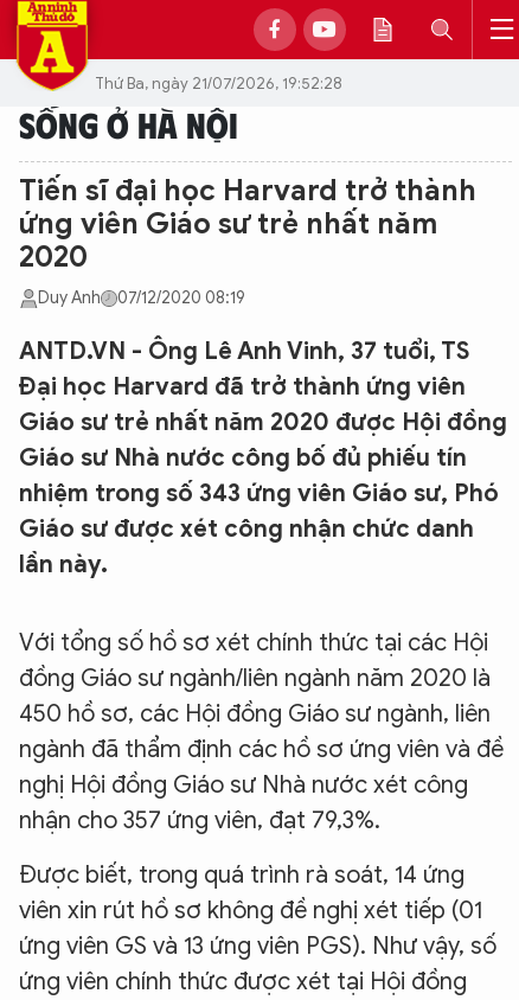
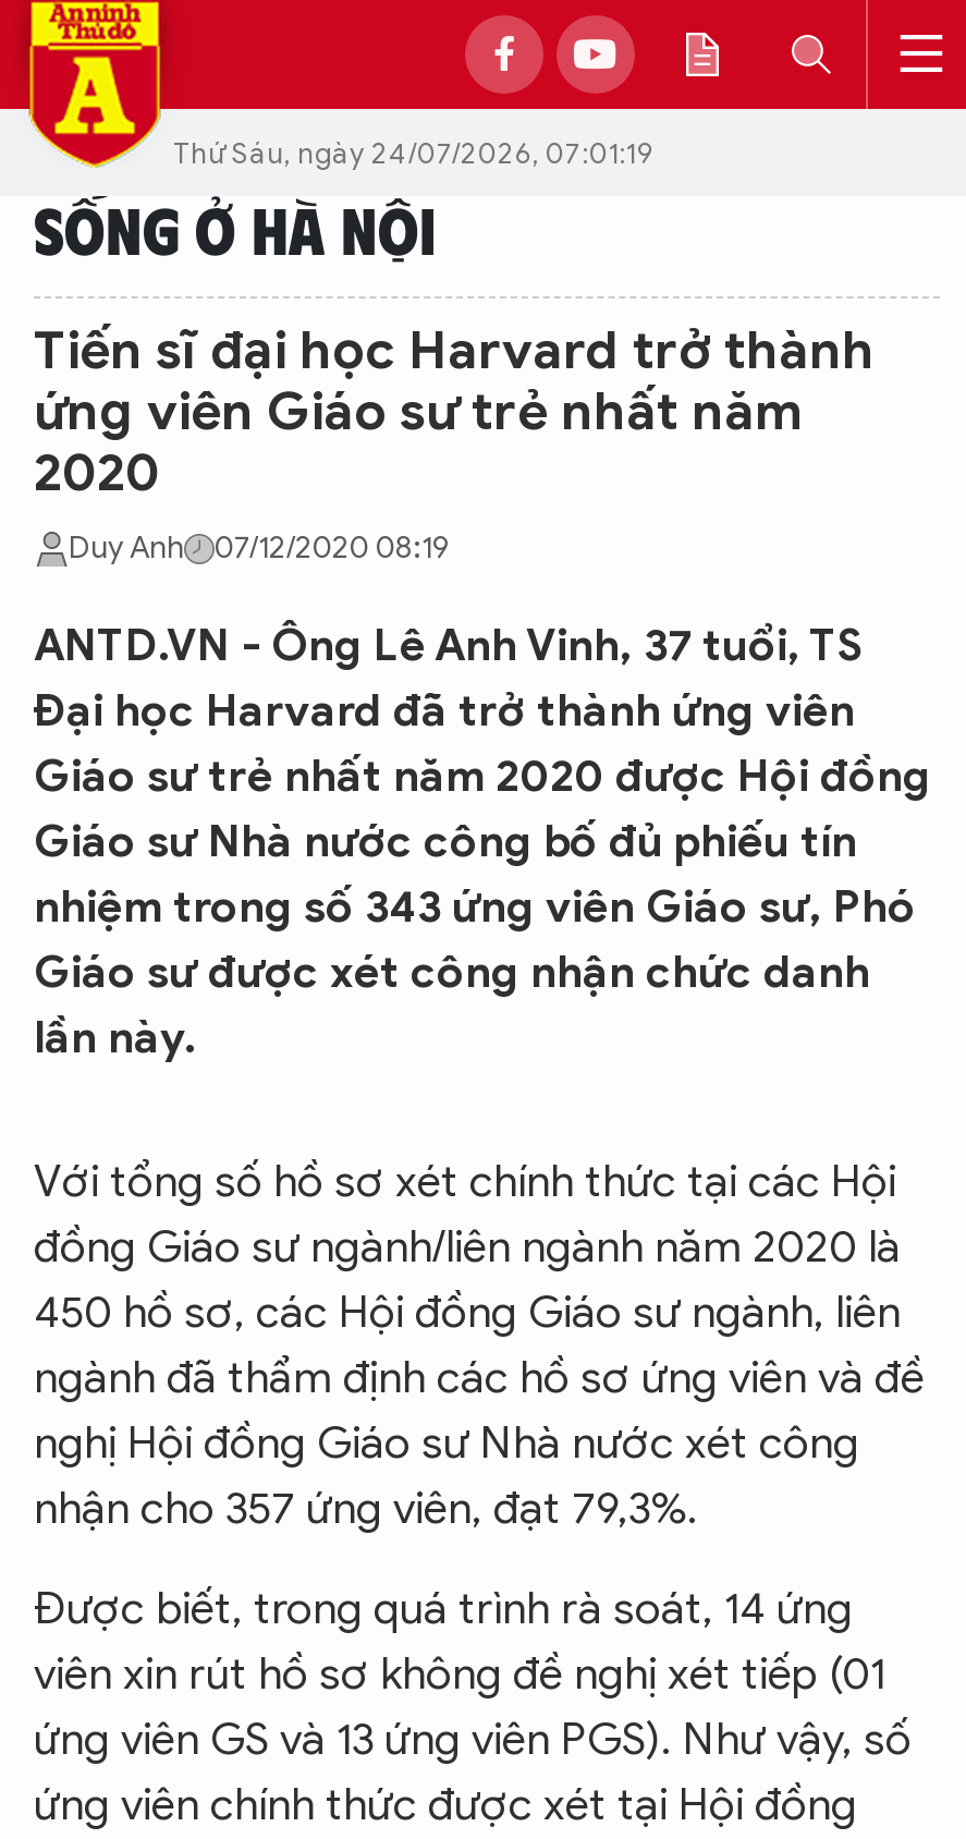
[95,73,342,93] Thứ Ba, ngày 21/07/2026, 19:52:28 -> [173,134,655,171] Thứ Sáu, ngày 24/07/2026, 07:01:19

